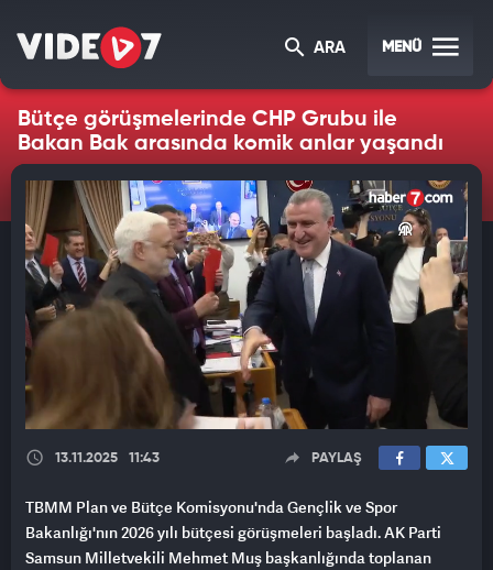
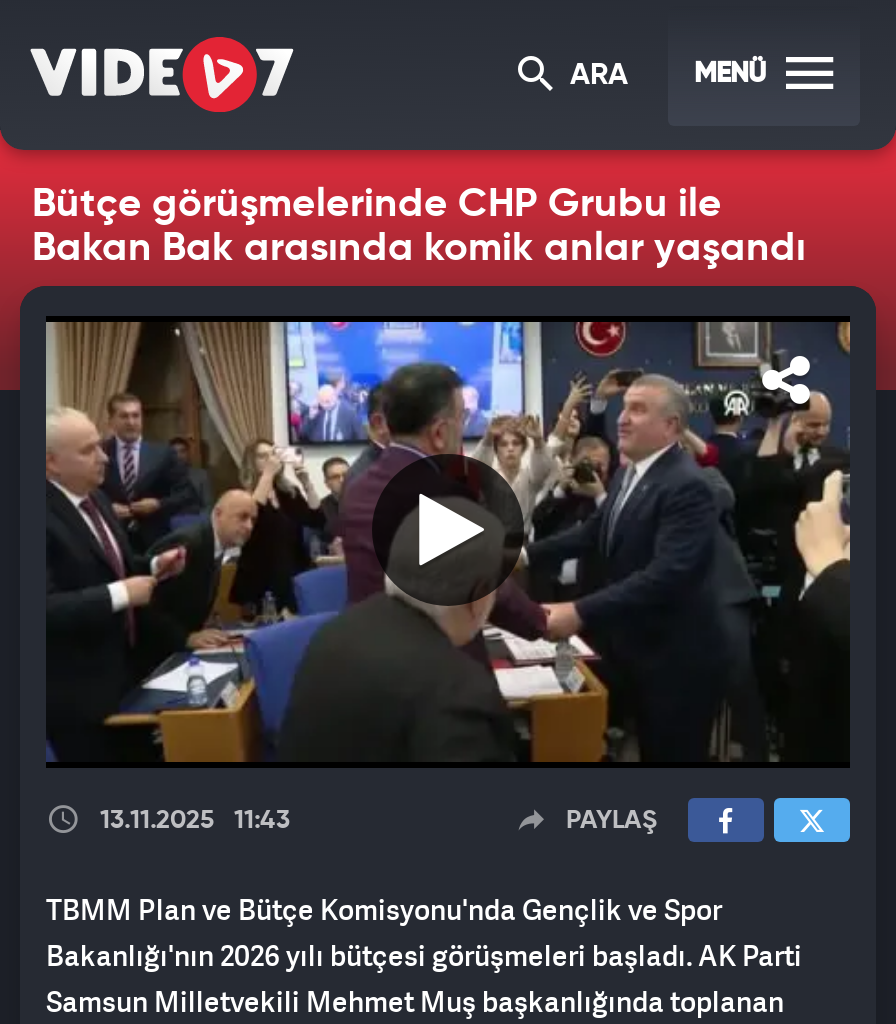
[24,179,469,430] [image] -> [44,316,852,768] [image]

